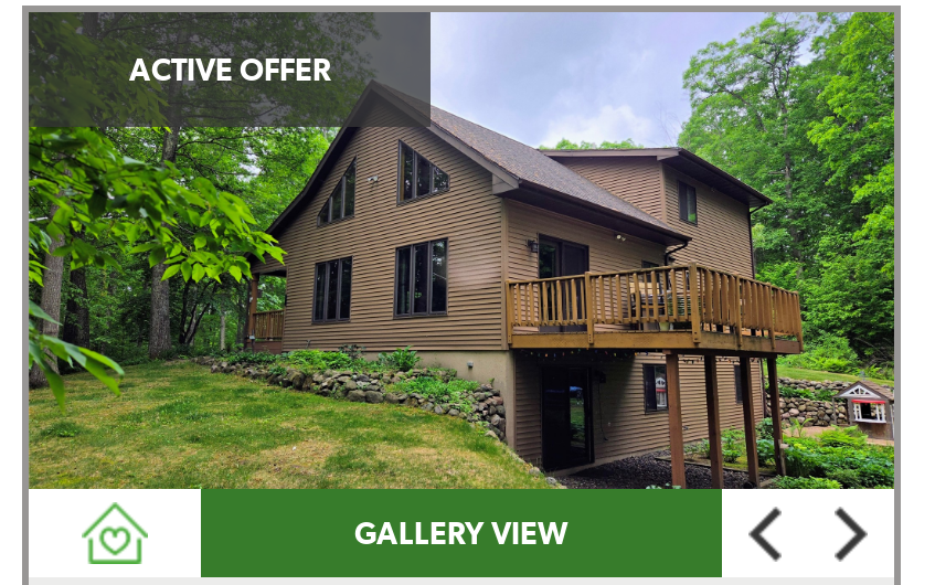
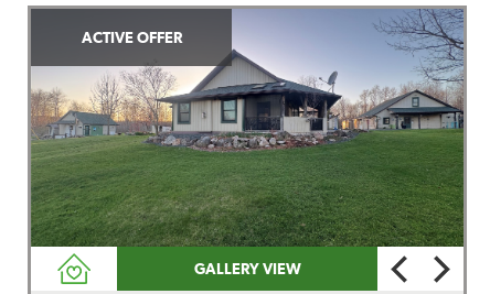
[26,10,896,491] [image] -> [31,9,465,247] [image]

